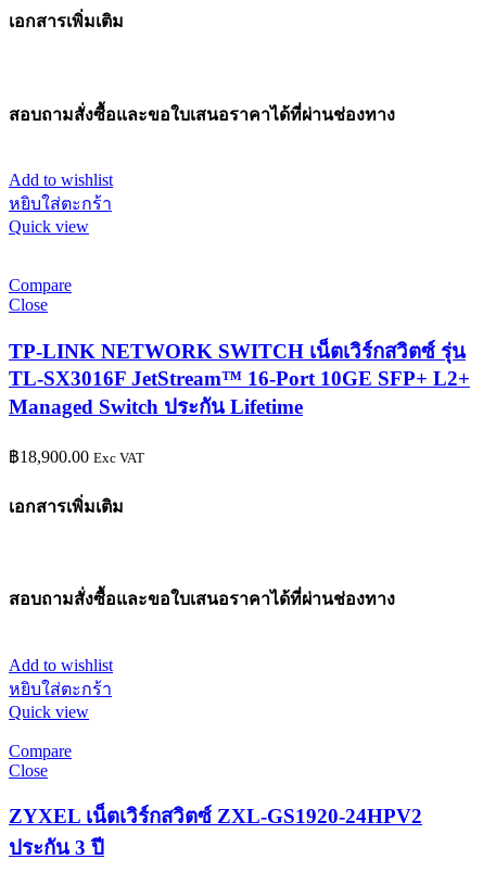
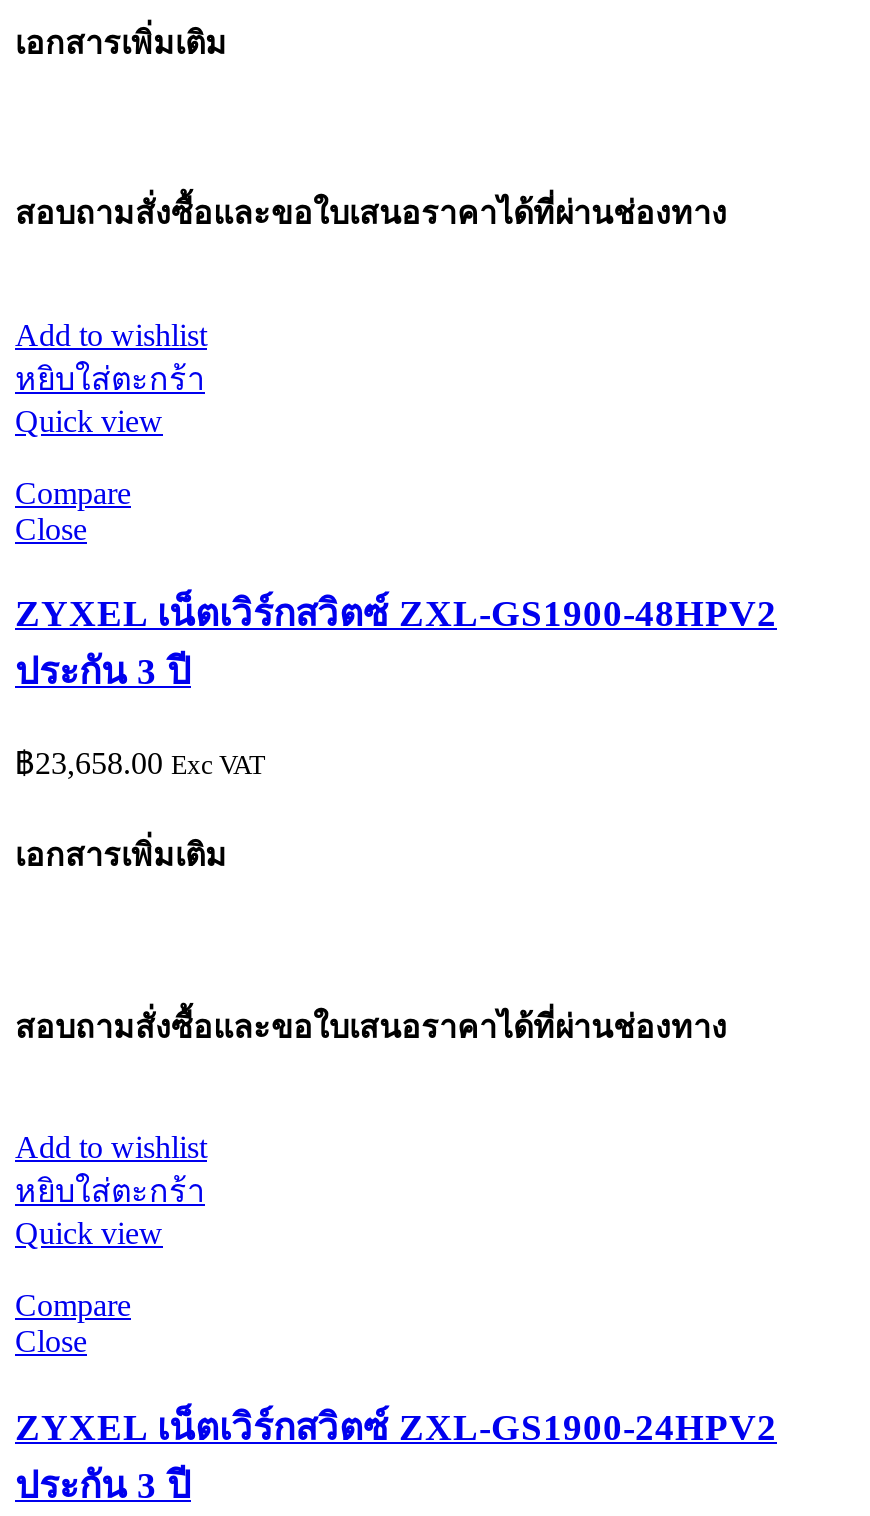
[9,340,470,418] TP-LINK NETWORK SWITCH เน็ตเวิร์กสวิตซ์ รุ่น | TL-SX3016F JetStream™ 16-Port 10GE SFP+ L2+ | Managed Switch ประกัน Lifetime -> [15,593,777,693] ZYXEL เน็ตเวิร์กสวิตซ์ ZXL-GS1900-48HPV2 | ประกัน 3 ปี
[9,447,144,466] ฿18,900.00 Exc VAT -> [15,746,265,780] ฿23,658.00 Exc VAT
[9,805,422,828] ZYXEL เน็ตเวิร์กสวิตซ์ ZXL-GS1920-24HPV2 -> [15,1406,777,1448] ZYXEL เน็ตเวิร์กสวิตซ์ ZXL-GS1900-24HPV2

